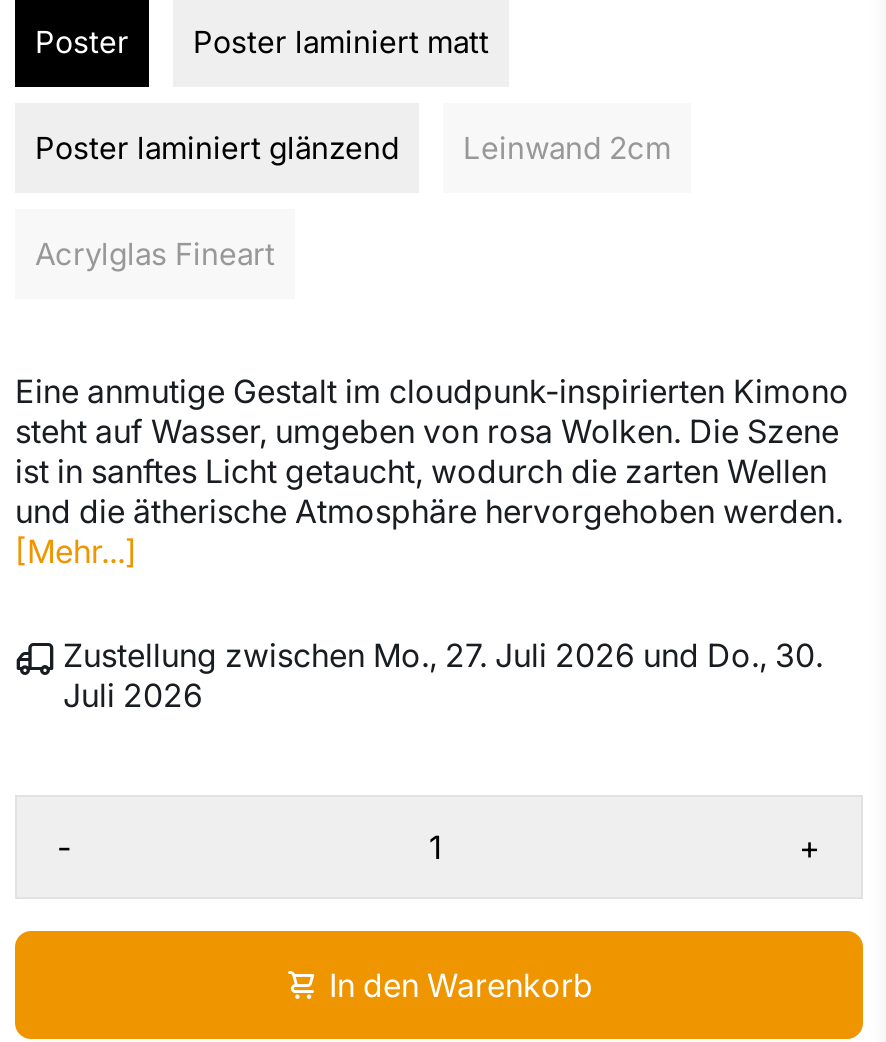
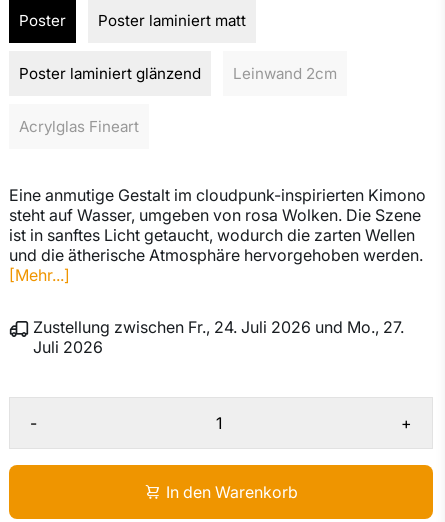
[63,635,823,675] Zustellung zwischen Mo., 27. Juli 2026 und Do., 30. -> [33,317,404,337] Zustellung zwischen Fr., 24. Juli 2026 und Mo., 27.

